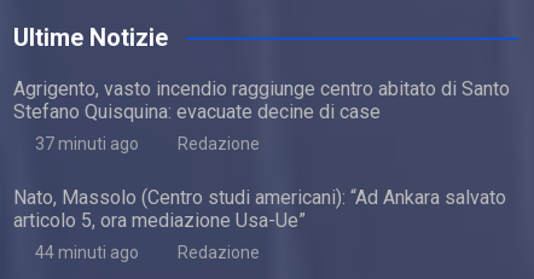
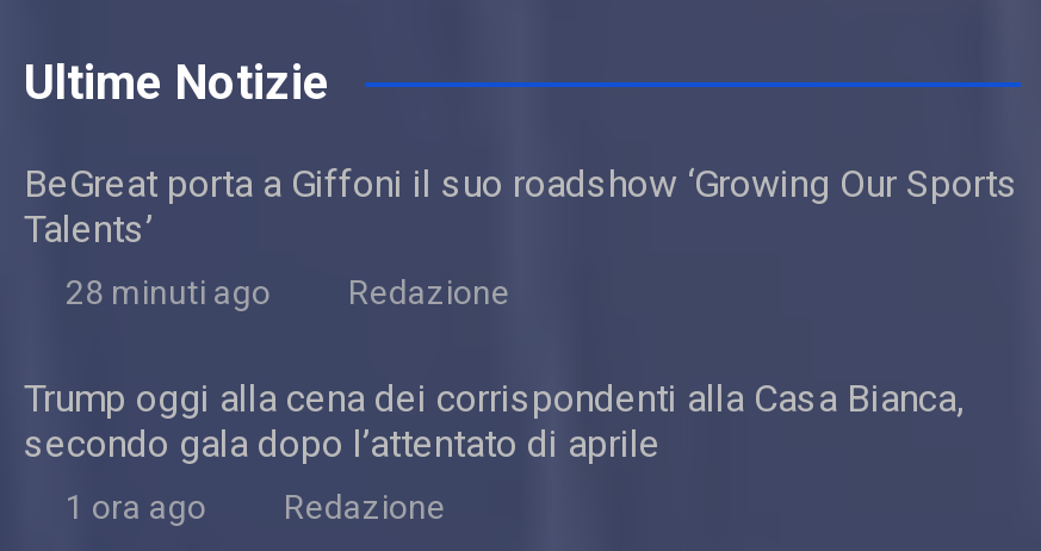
[13,77,510,123] Agrigento, vasto incendio raggiunge centro abitato di Santo | Stefano Quisquina: evacuate decine di case -> [24,161,1018,252] BeGreat porta a Giffoni il suo roadshow ‘Growing Our Sports | Talents’
[34,134,138,153] 37 minuti ago -> [66,273,271,311] 28 minuti ago
[13,186,506,232] Nato, Massolo (Centro studi americani): “Ad Ankara salvato | articolo 5, ora mediazione Usa-Ue” -> [24,376,963,466] Trump oggi alla cena dei corrispondenti alla Casa Bianca, | secondo gala dopo l’attentato di aprile
[34,243,138,262] 44 minuti ago -> [66,488,206,526] 1 ora ago

